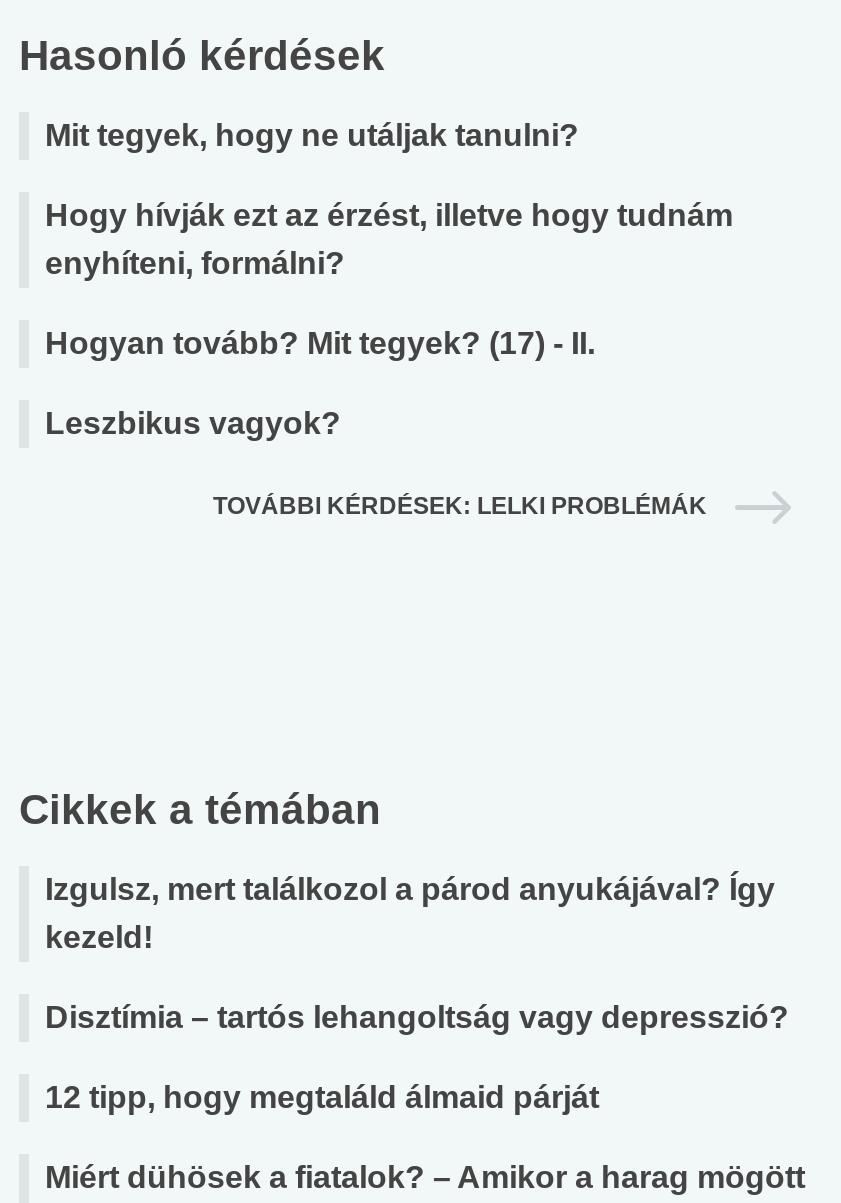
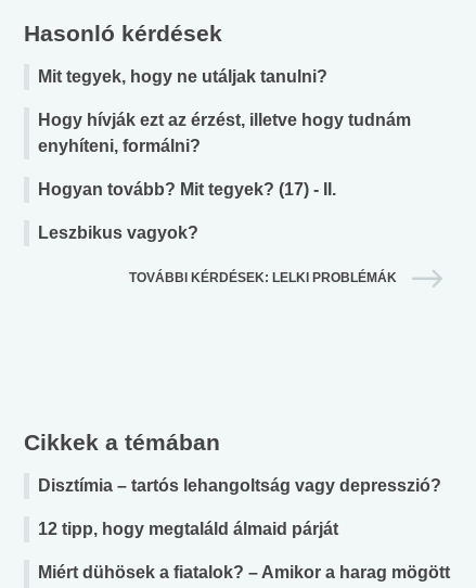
[45,872,775,954] Izgulsz, mert találkozol a párod anyukájával? Így | kezeld! -> none

